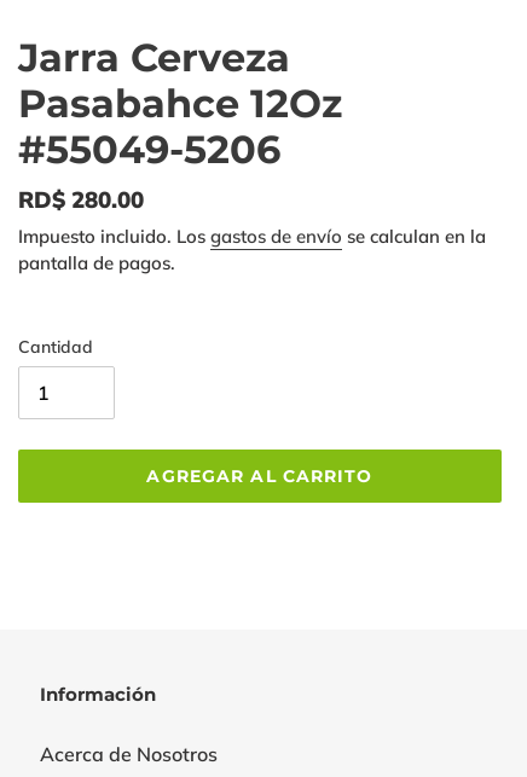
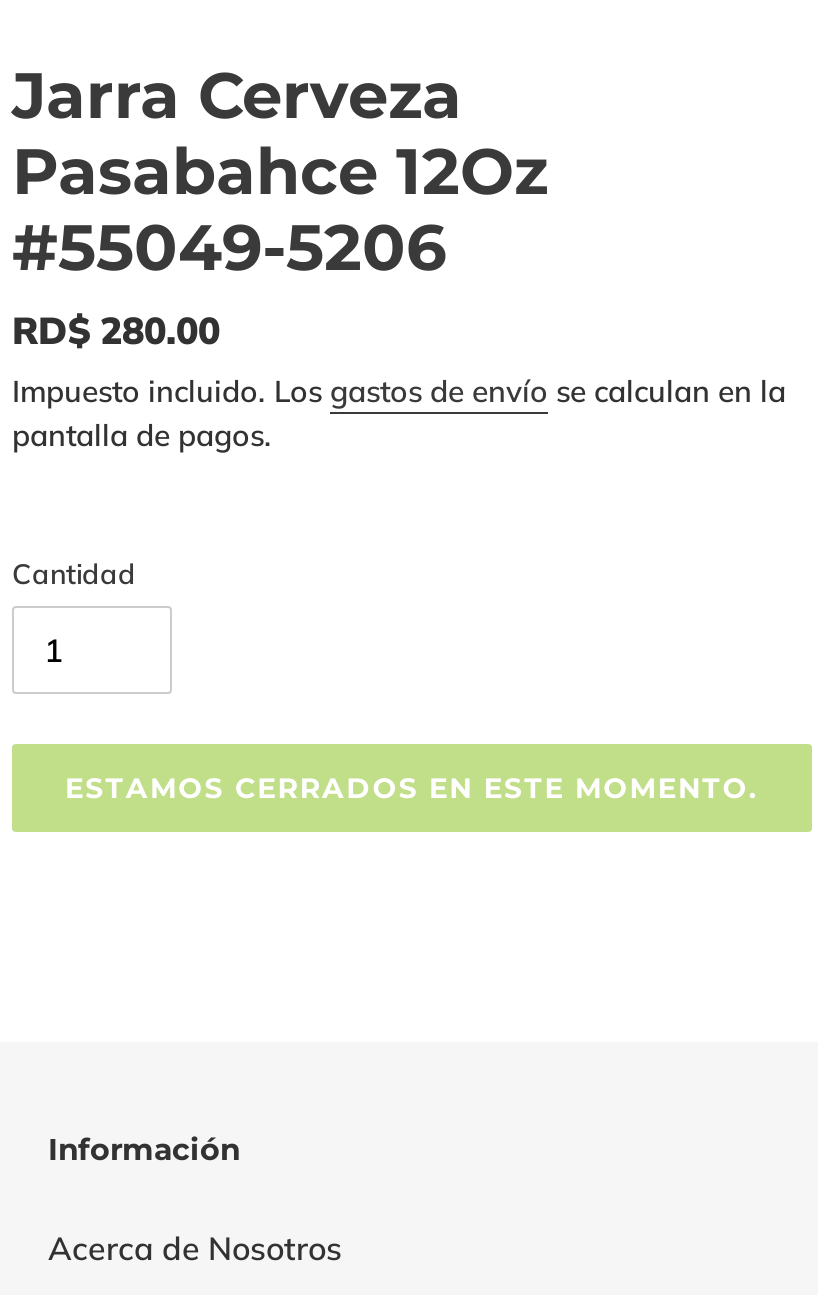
[147,465,373,487] AGREGAR AL CARRITO -> [65,770,759,806] ESTAMOS CERRADOS EN ESTE MOMENTO.

